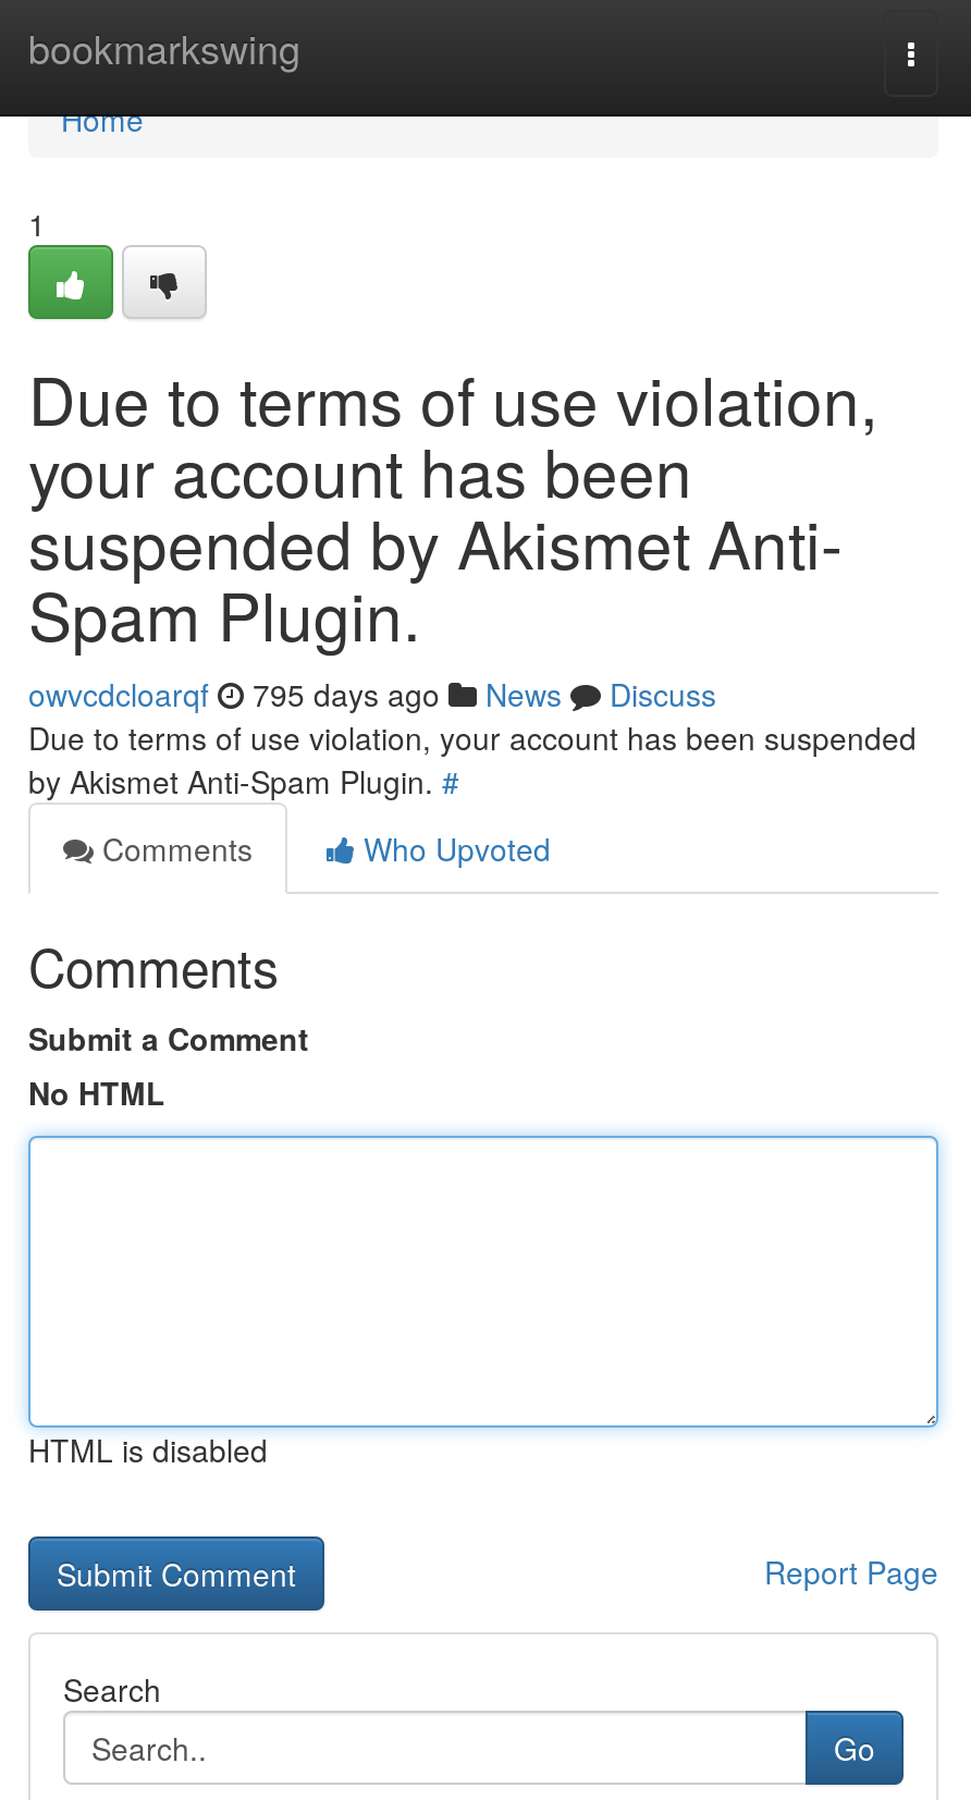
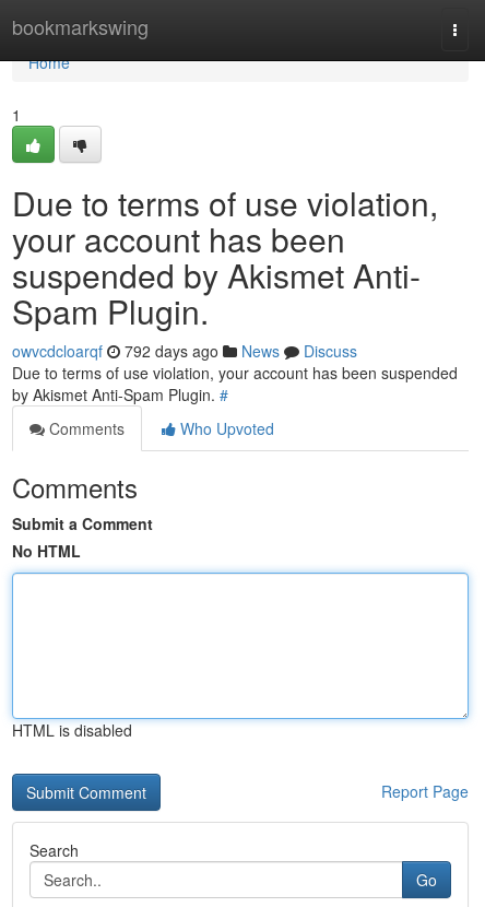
[28,672,716,715] owvcdcloarqf 795 days ago News Discuss -> [12,340,357,362] owvcdcloarqf 792 days ago News Discuss

